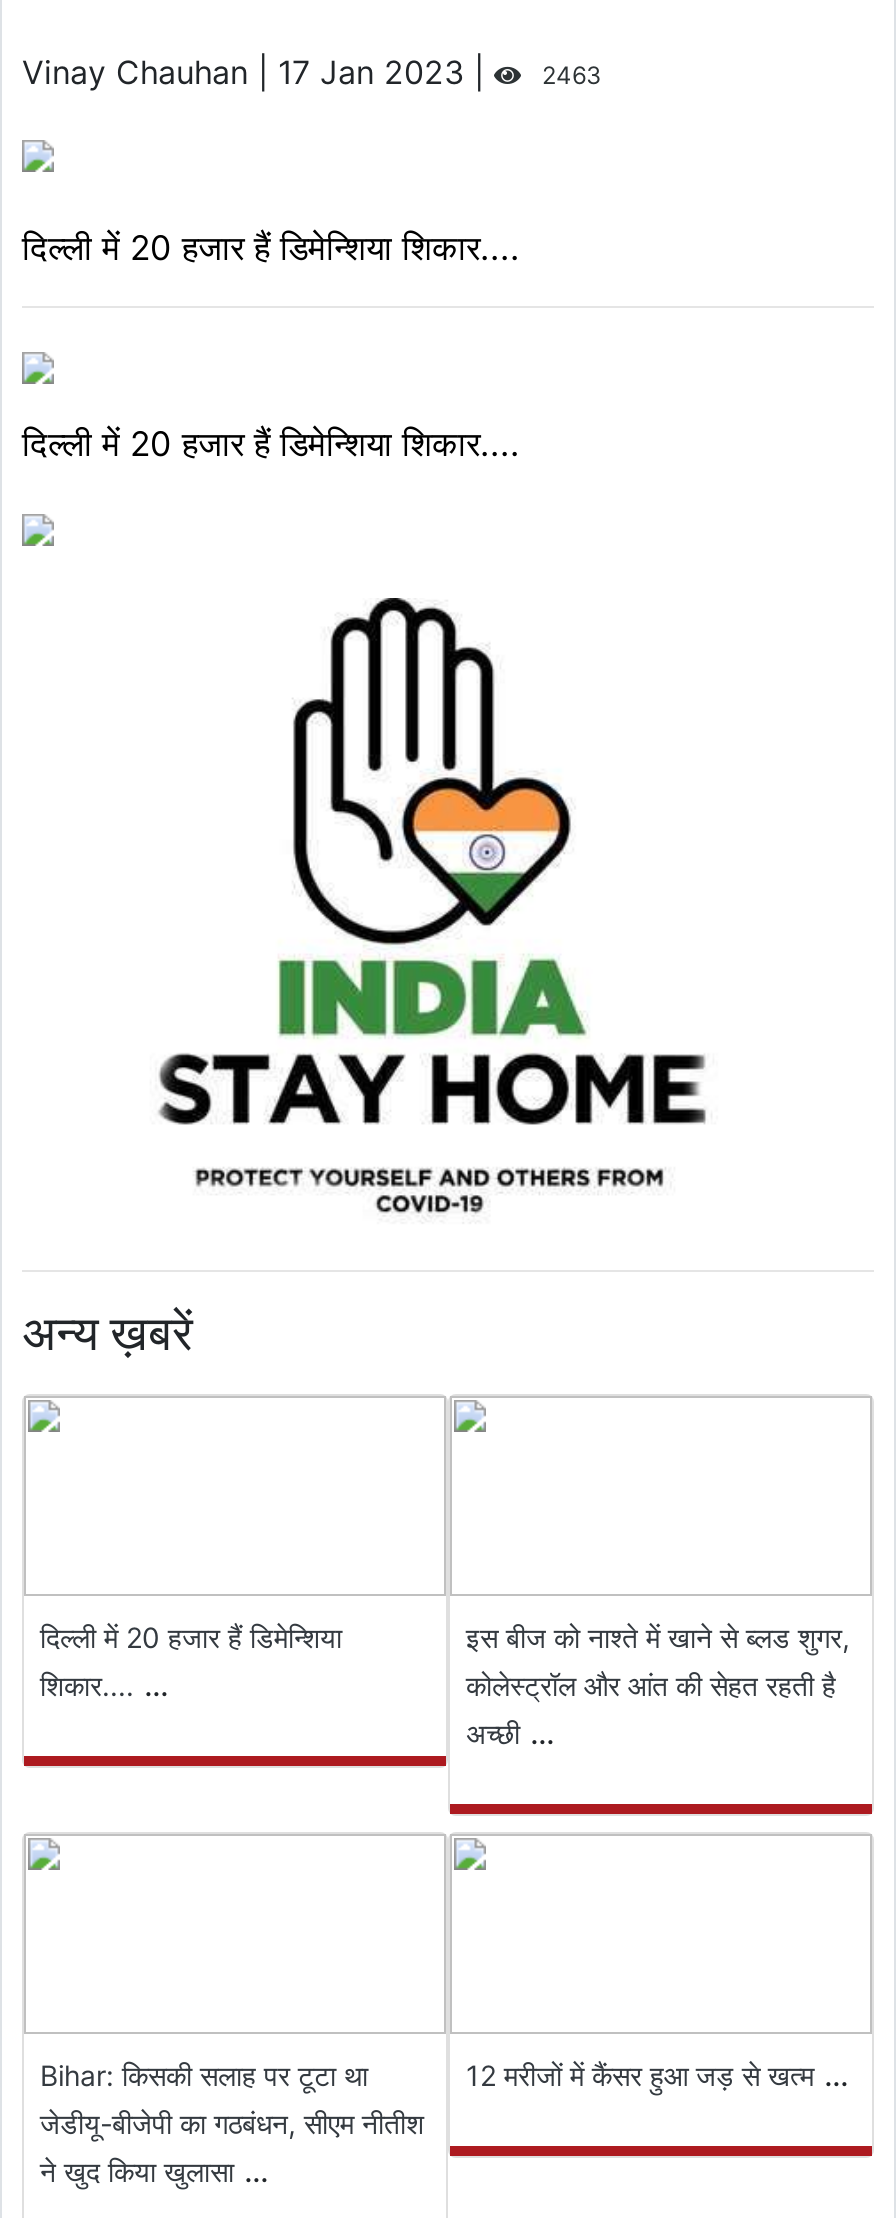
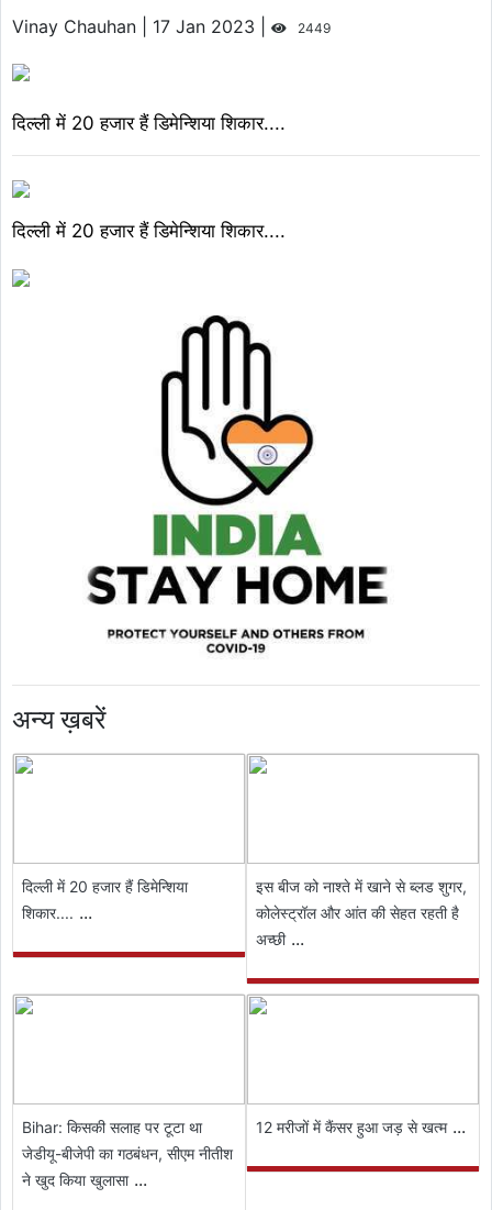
[542,61,602,91] 2463 -> [298,20,331,37] 2449

